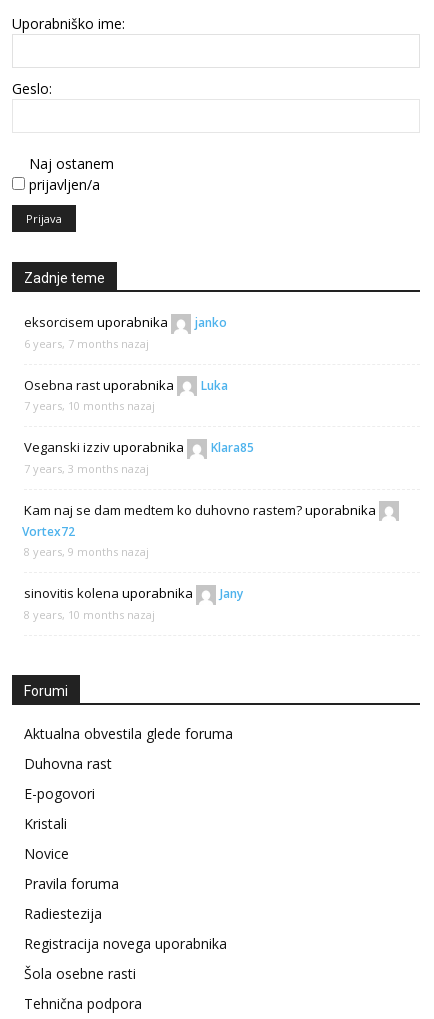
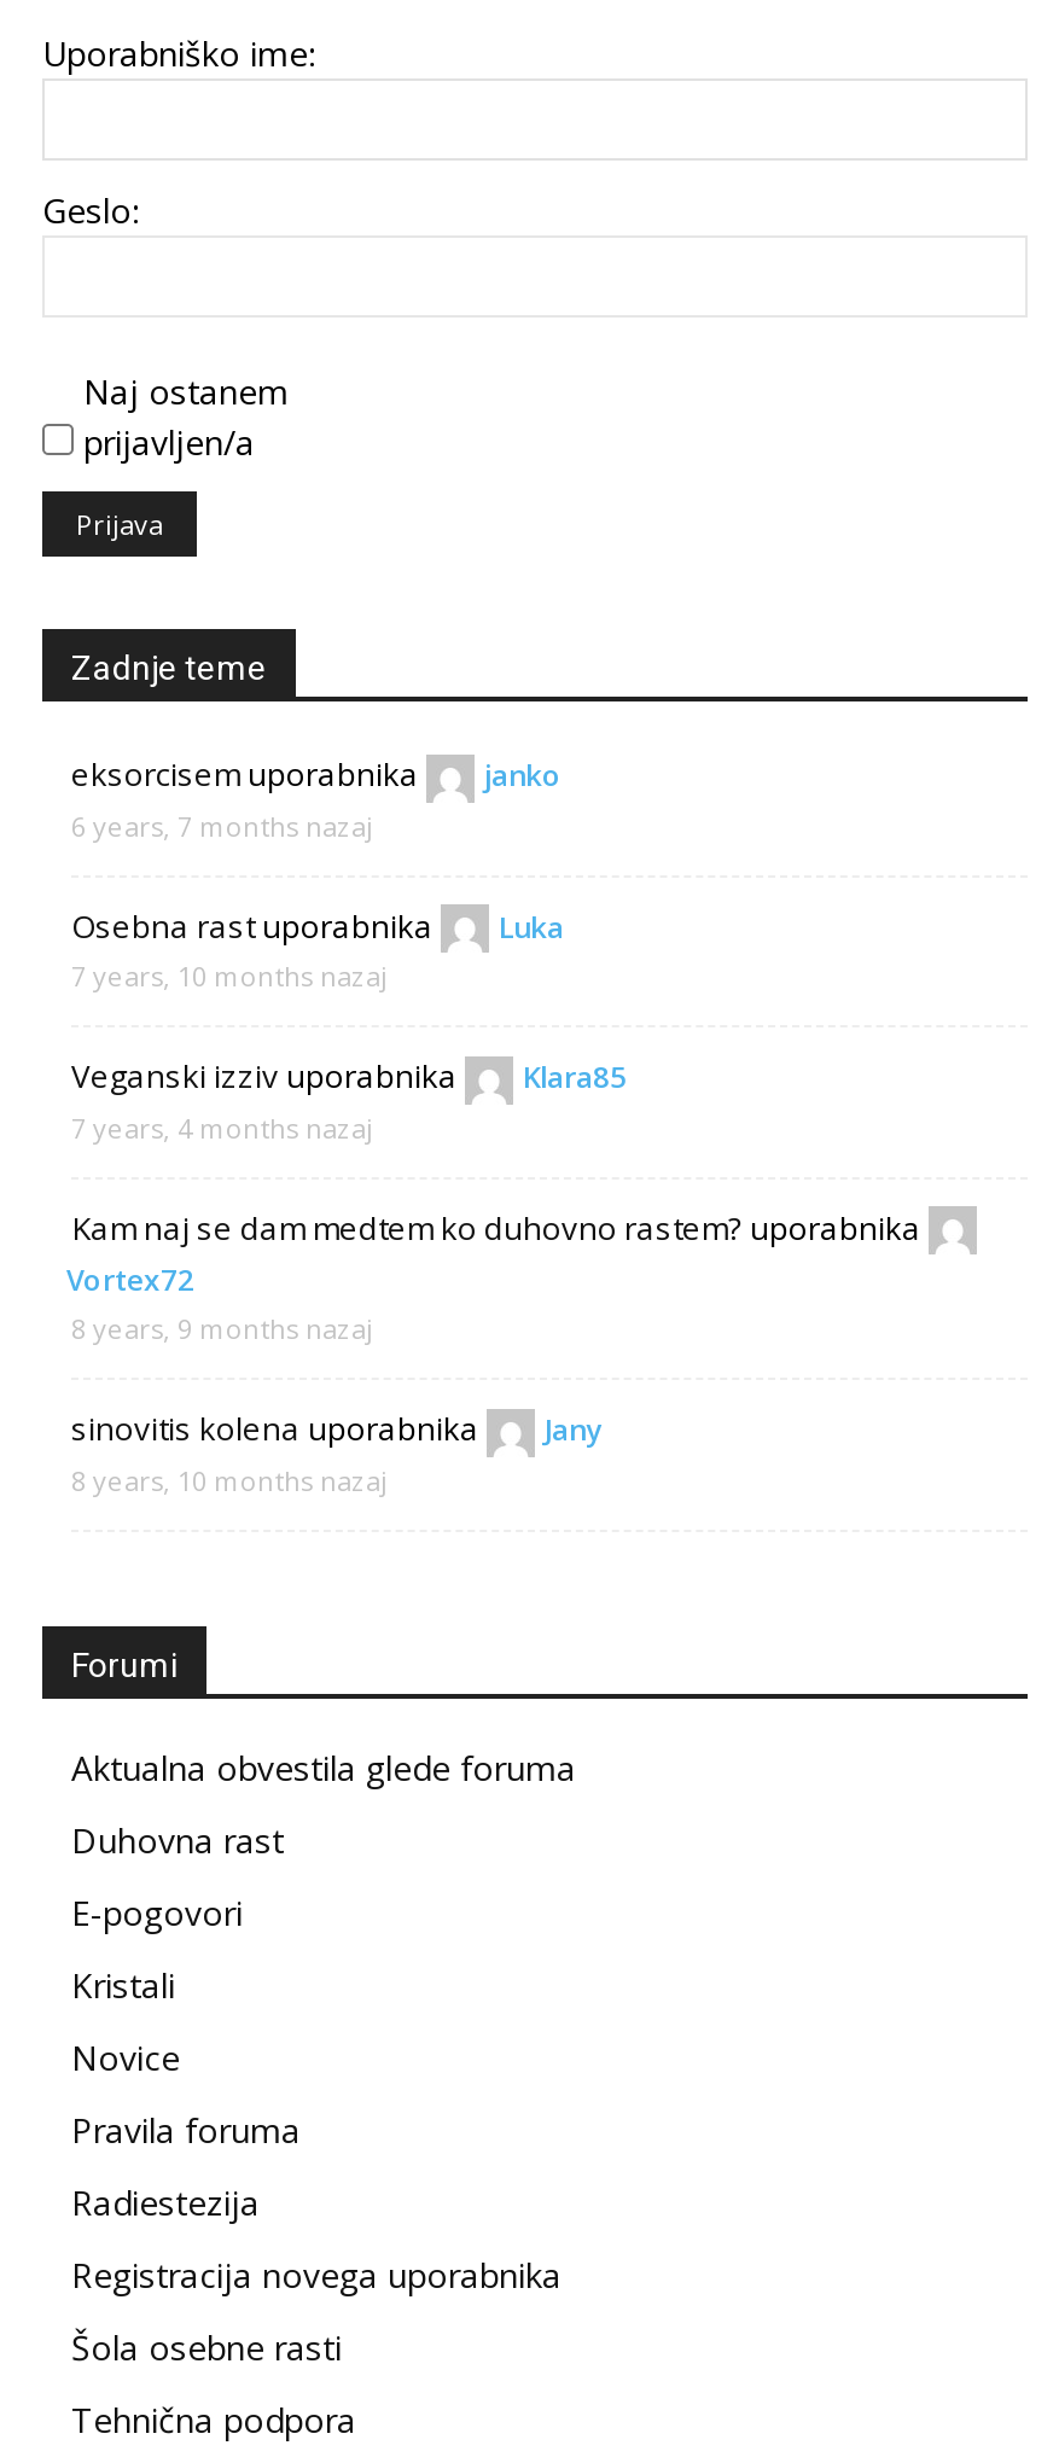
[24,460,149,475] 7 years, 3 months nazaj -> [71,1108,373,1145] 7 years, 4 months nazaj

